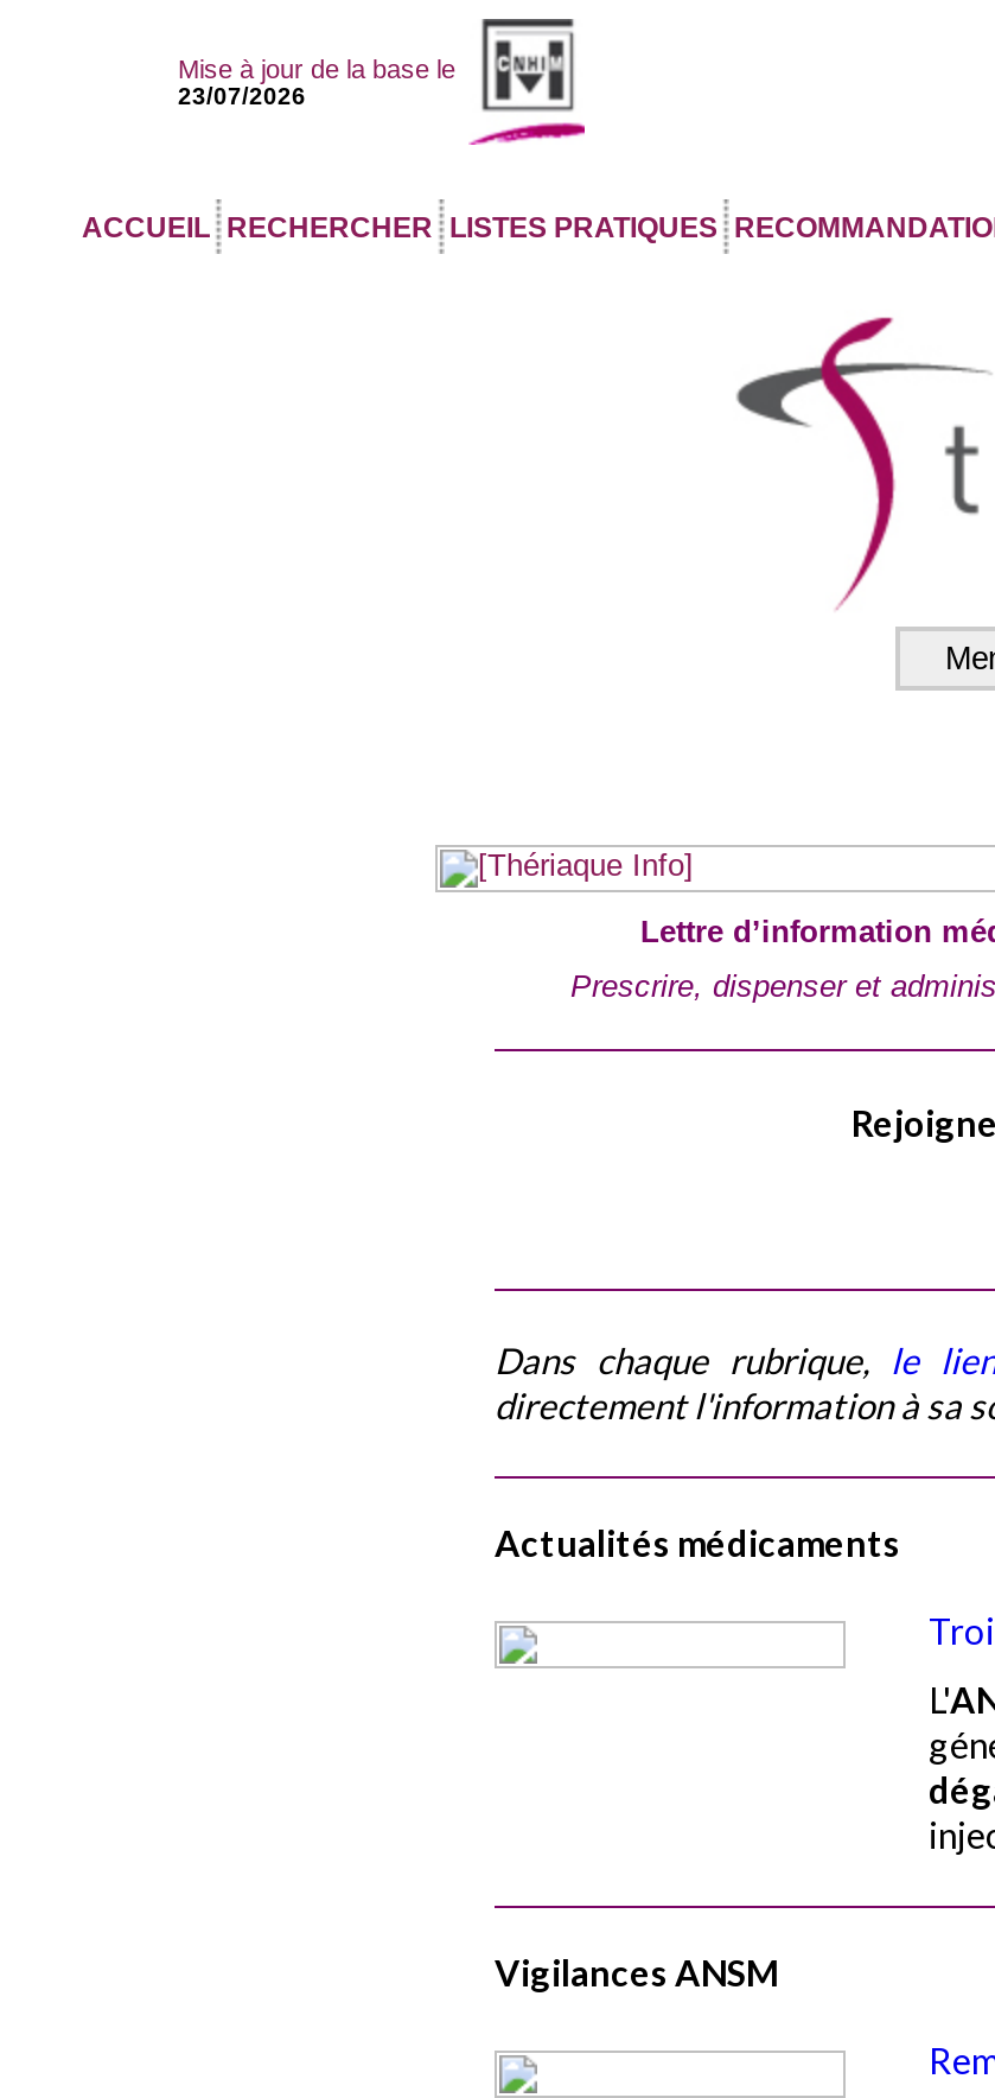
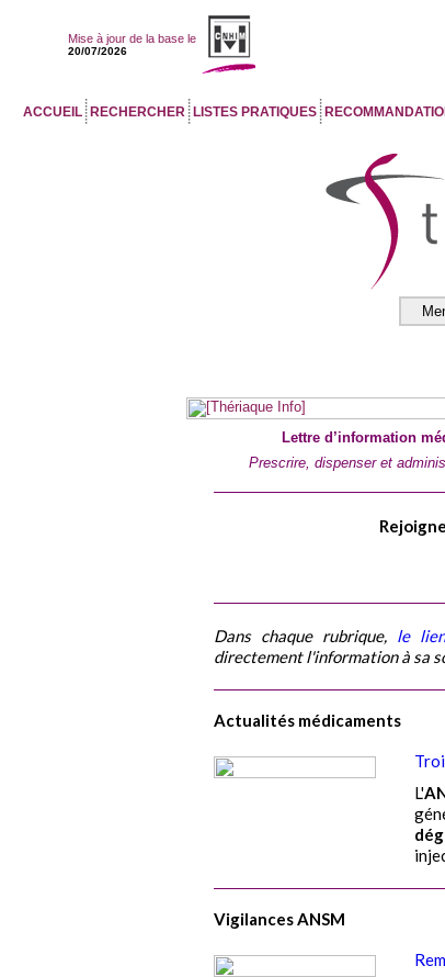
[178,83,306,109] 23/07/2026 -> [67,45,127,57] 20/07/2026

